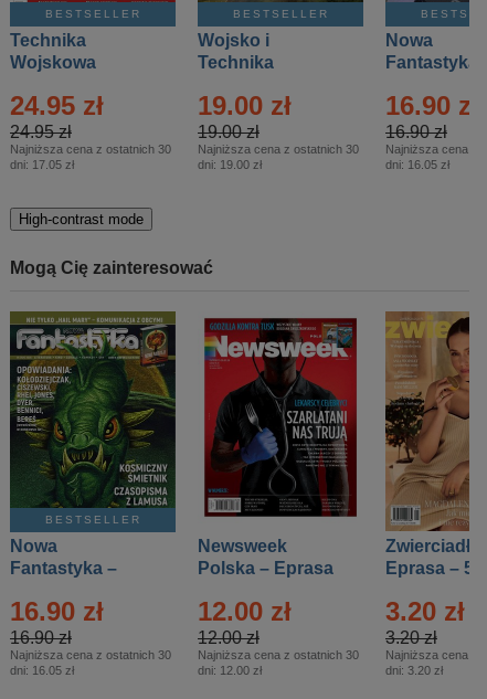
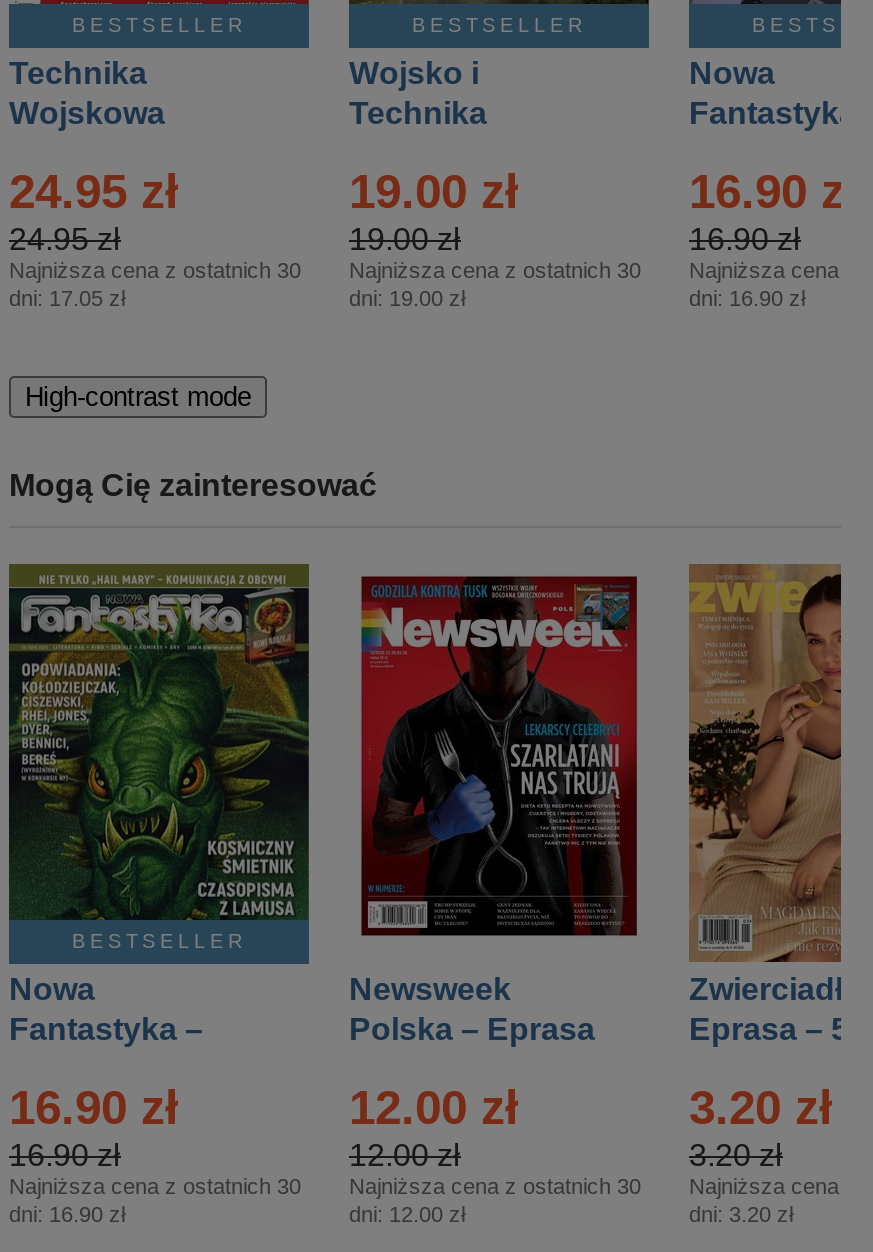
[385,158,449,171] dni: 16.05 zł -> [689,286,805,310] dni: 16.90 zł
[10,664,74,677] dni: 16.05 zł -> [9,1202,125,1226] dni: 16.90 zł

